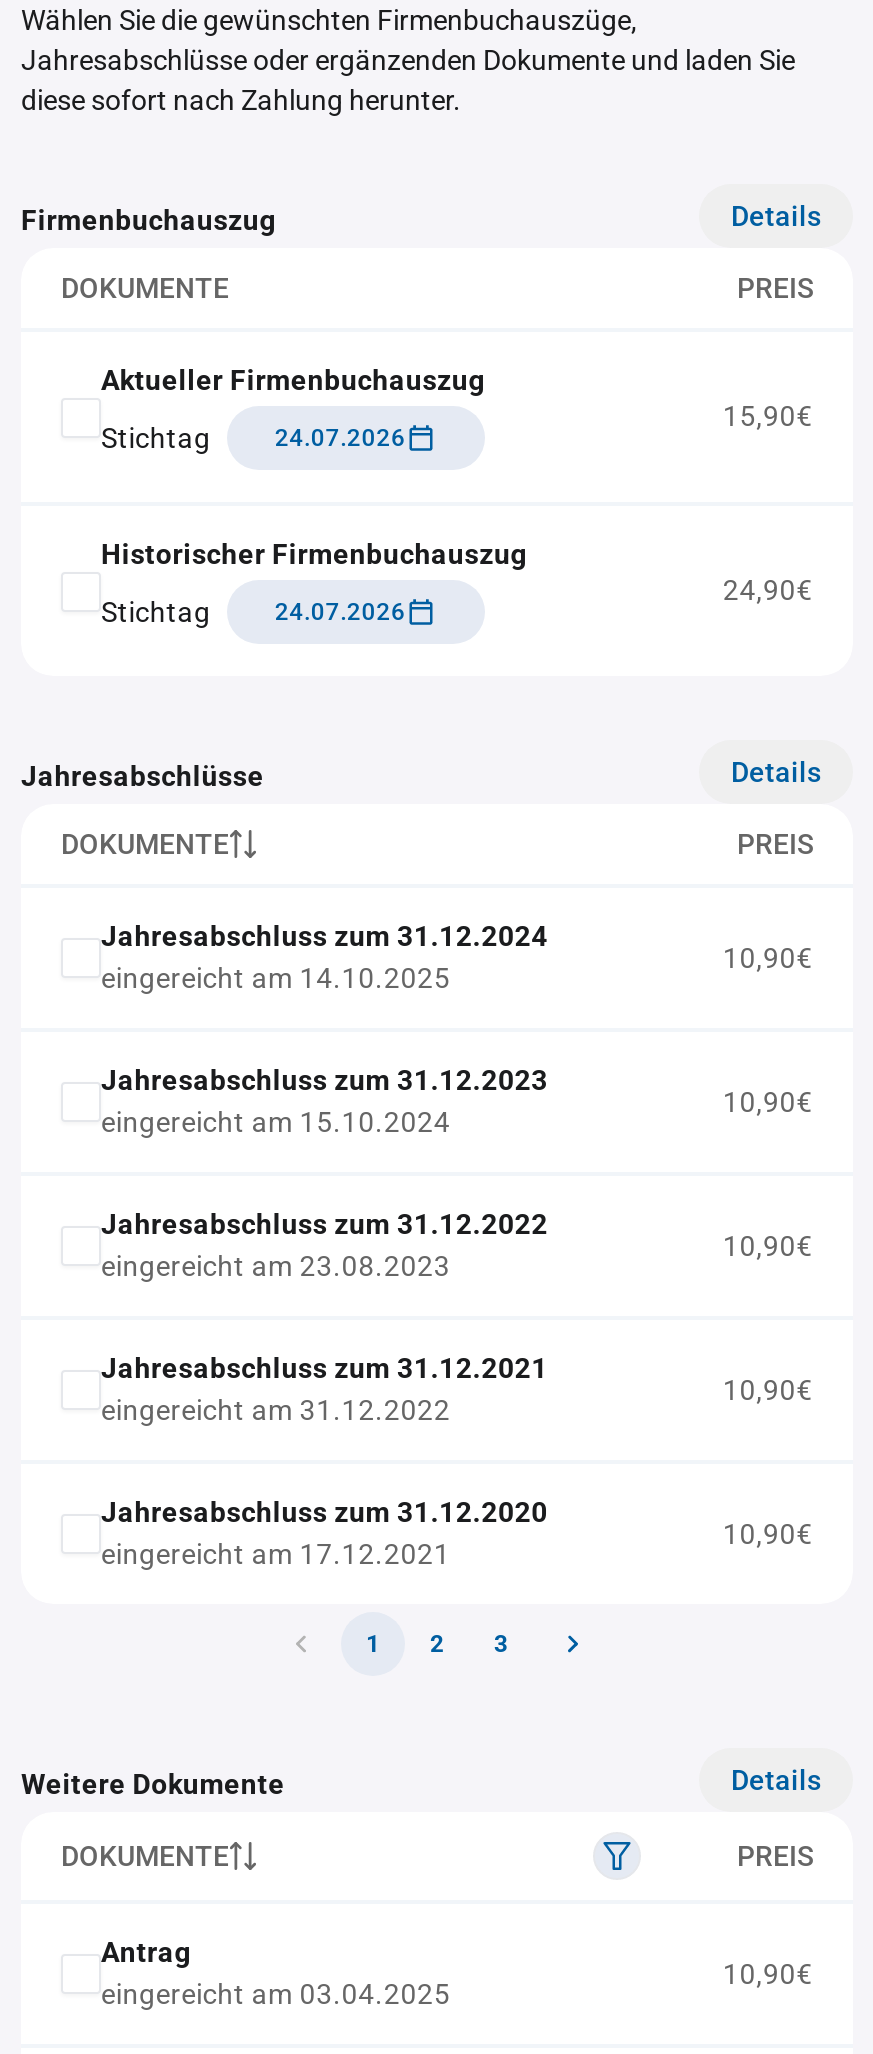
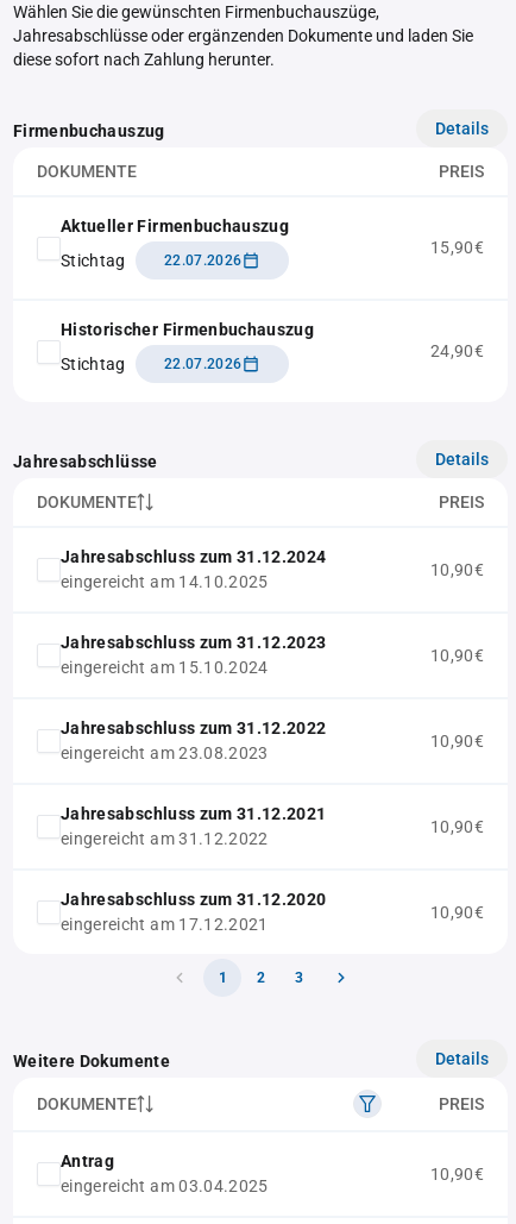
[275,424,406,452] 24.07.2026 -> [164,252,242,269] 22.07.2026
[275,598,406,626] 24.07.2026 -> [164,356,242,372] 22.07.2026

